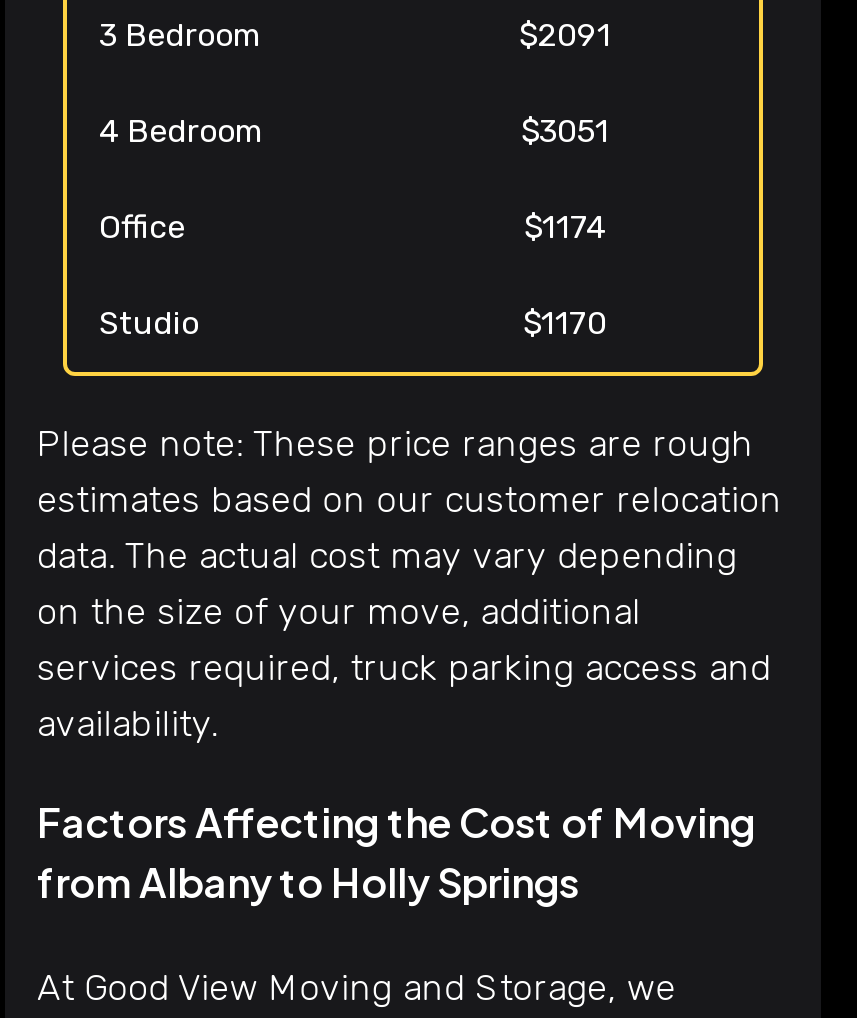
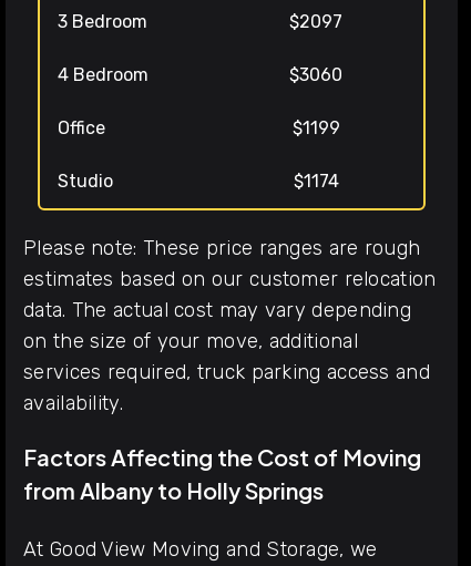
[519,16,611,54] $2091 -> [289,11,342,32] $2097
[521,112,609,150] $3051 -> [289,64,342,85] $3060
[524,208,606,246] $1174 -> [292,117,340,138] $1199
[523,304,607,342] $1170 -> [293,171,339,192] $1174

